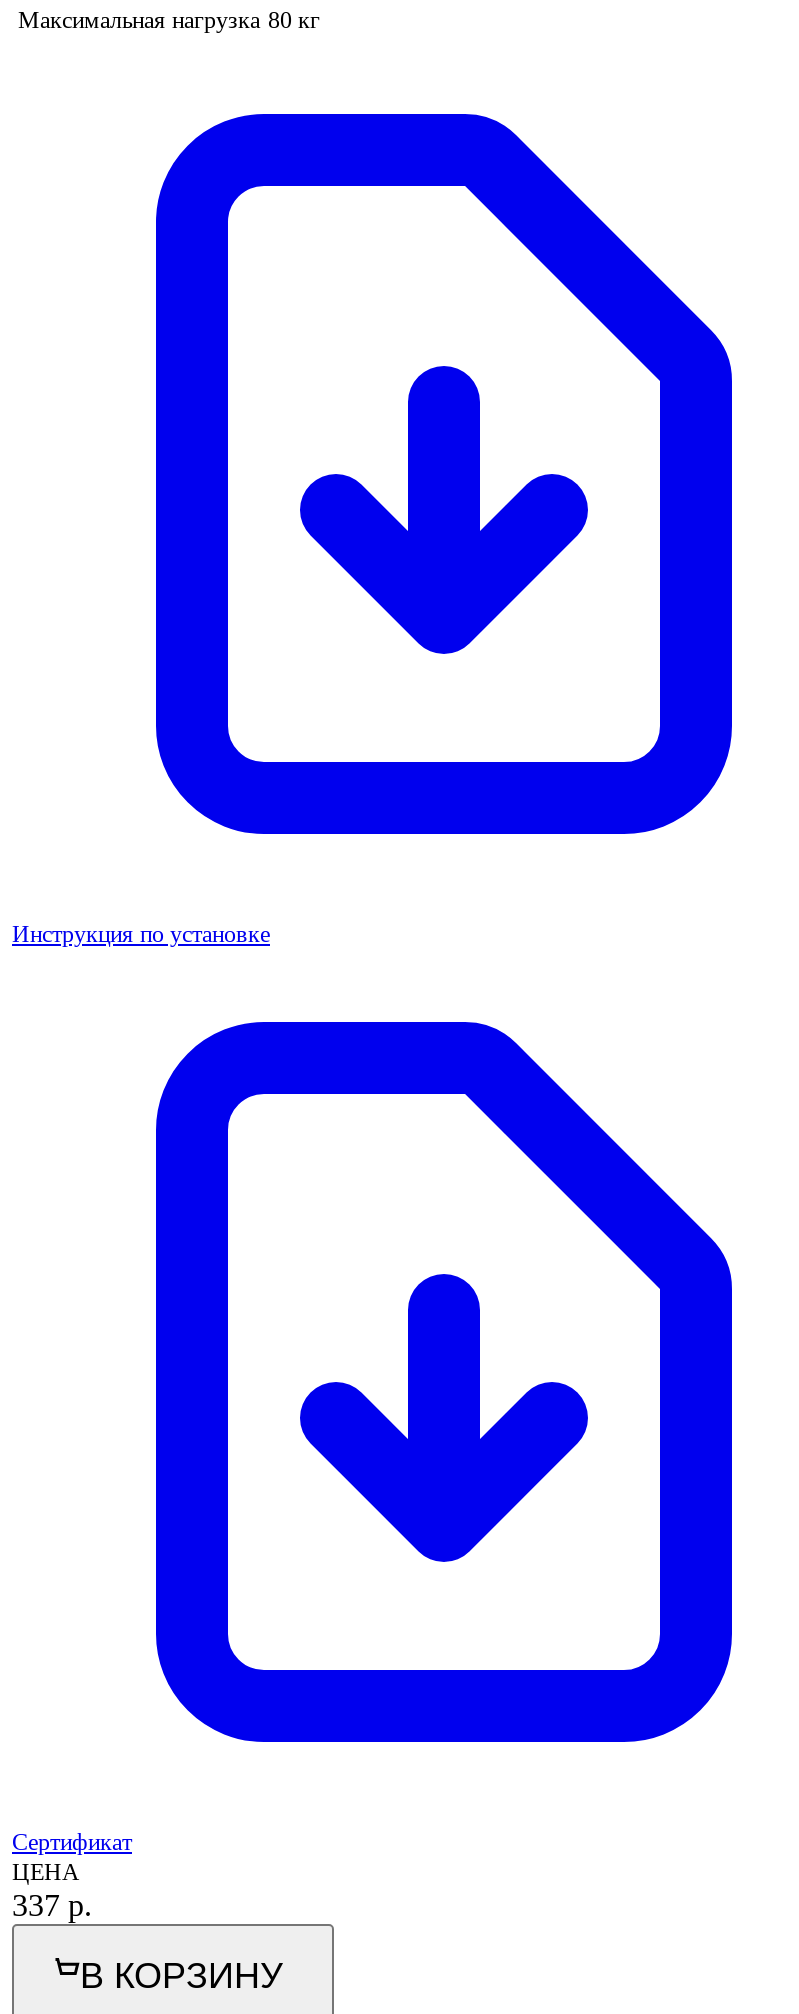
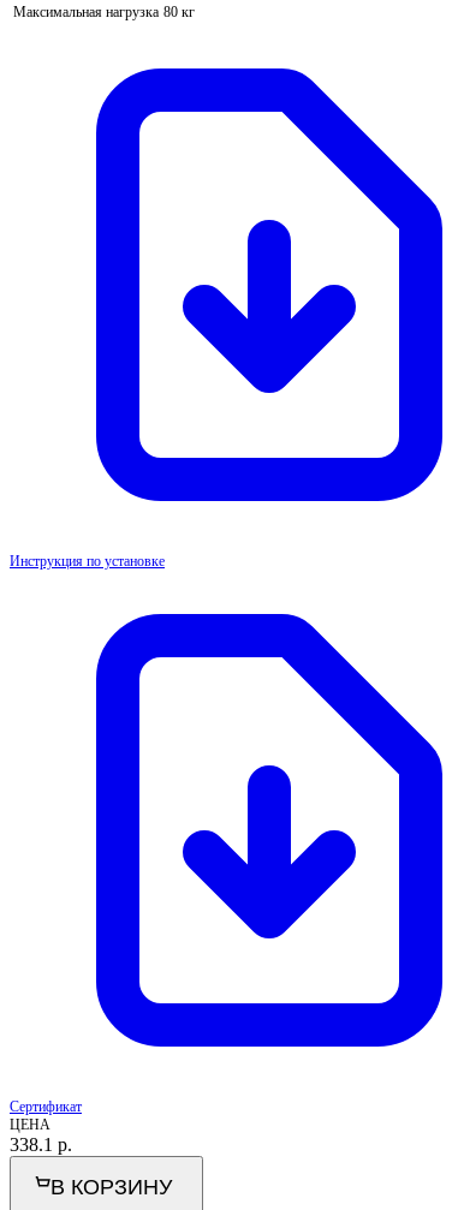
[12,1887,92,1921] 337 р. -> [10,1134,72,1154] 338.1 р.

